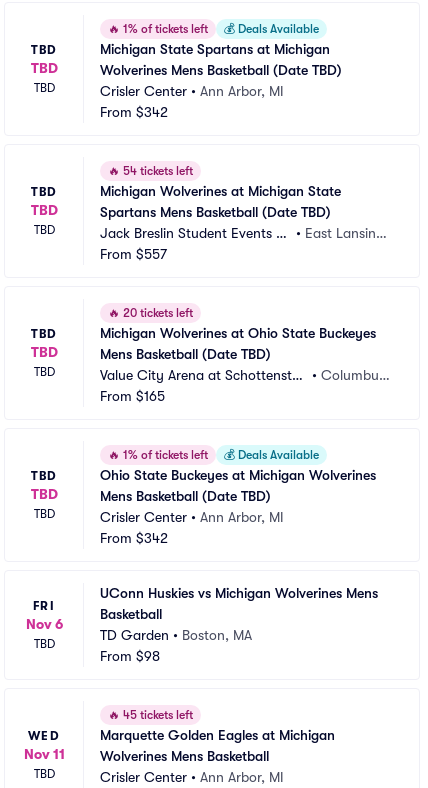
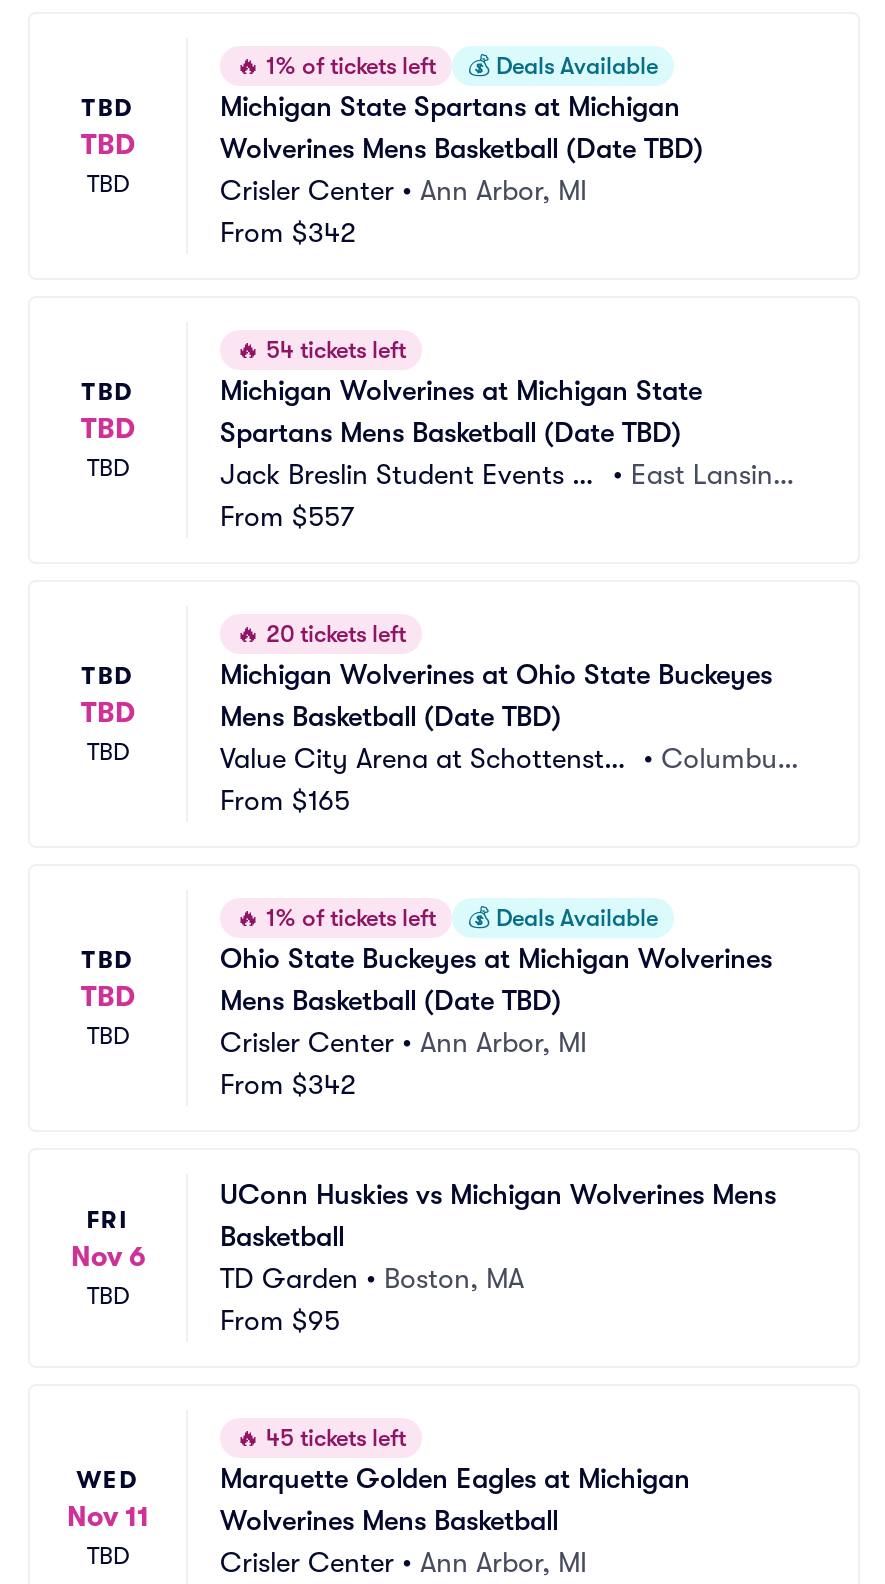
[100,648,160,664] From $98 -> [220,1304,340,1336] From $95

